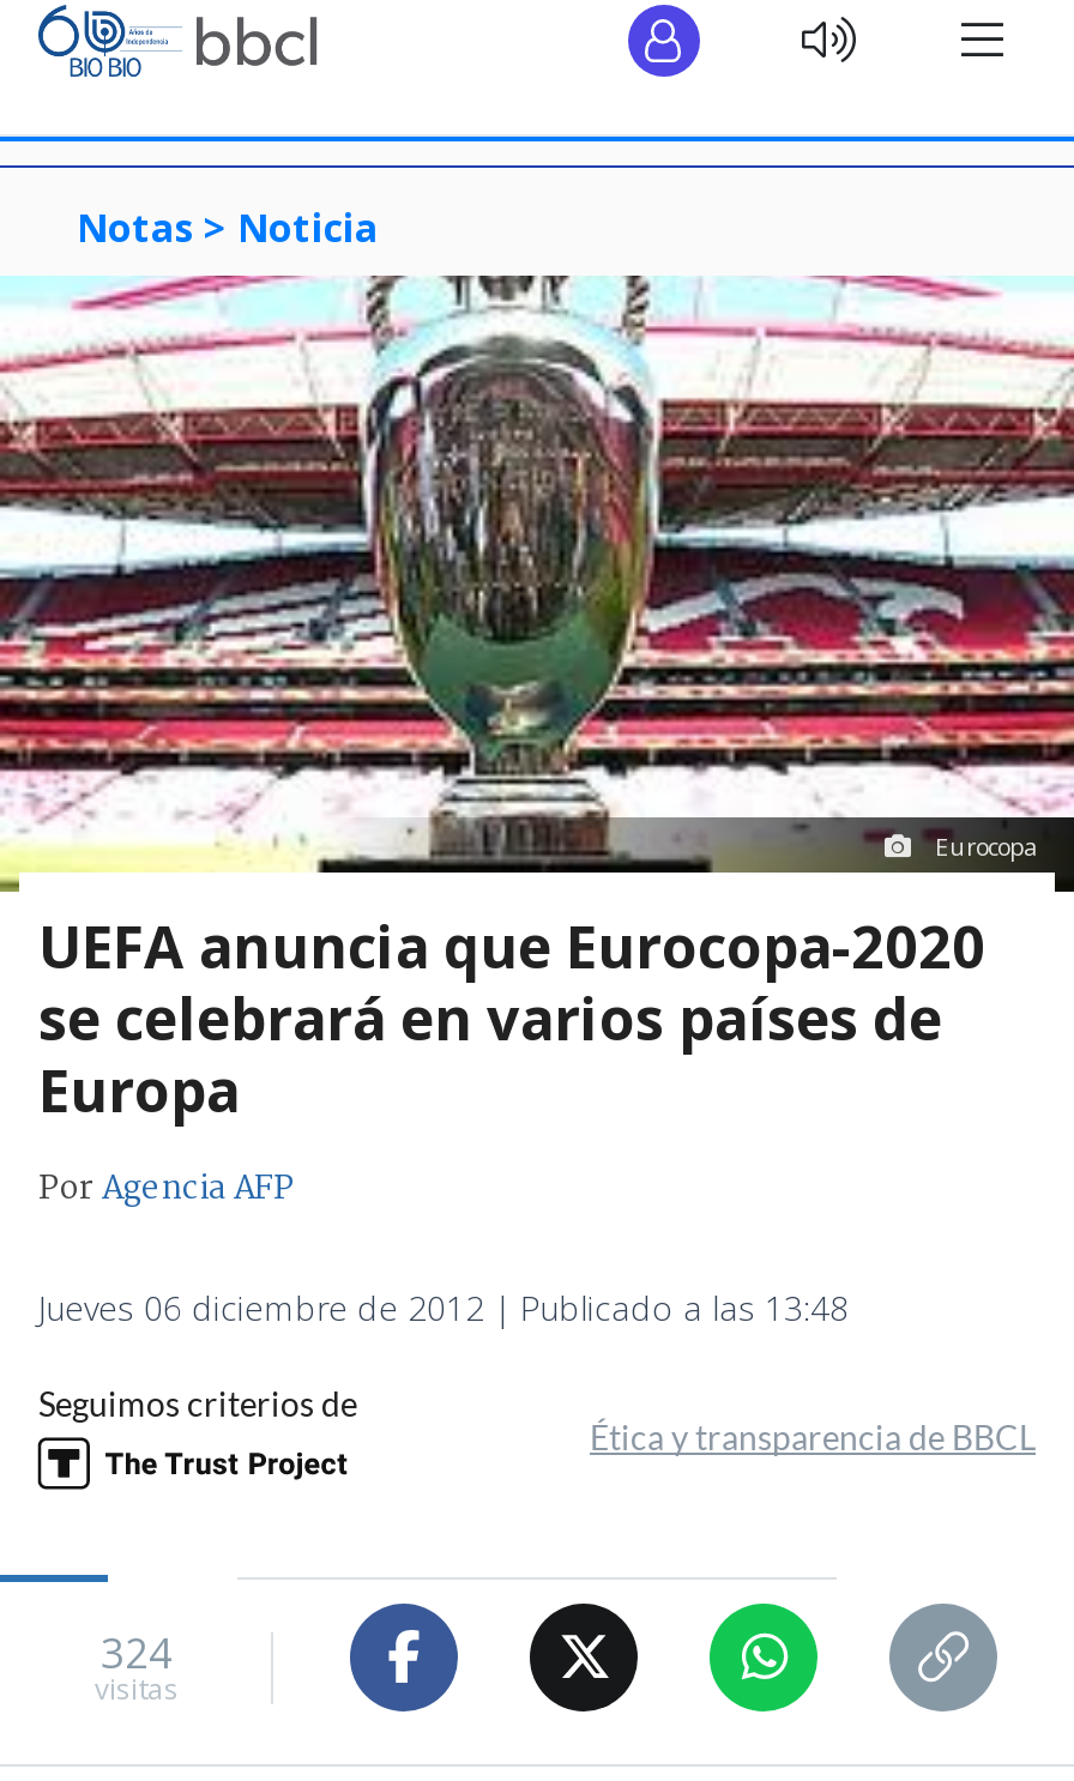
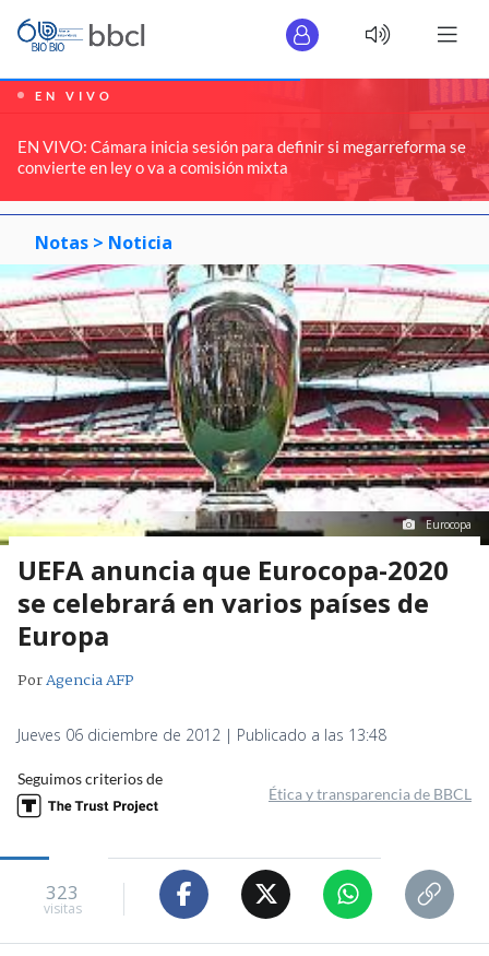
none -> [3,78,486,203] [image] | EN VIVO | EN VIVO: Cámara inicia sesión para definir si megarreforma se | convierte en ley o va a comisión mixta
[101,1626,173,1681] 324 -> [46,880,79,905] 323

